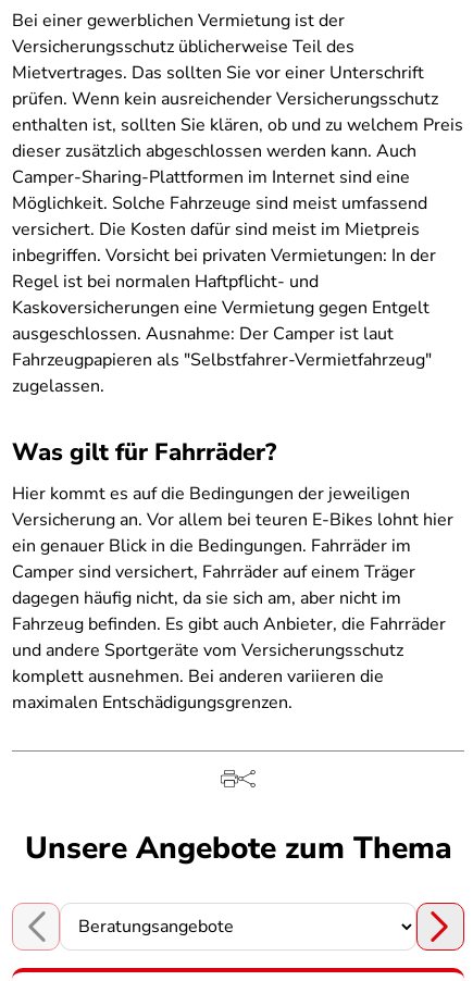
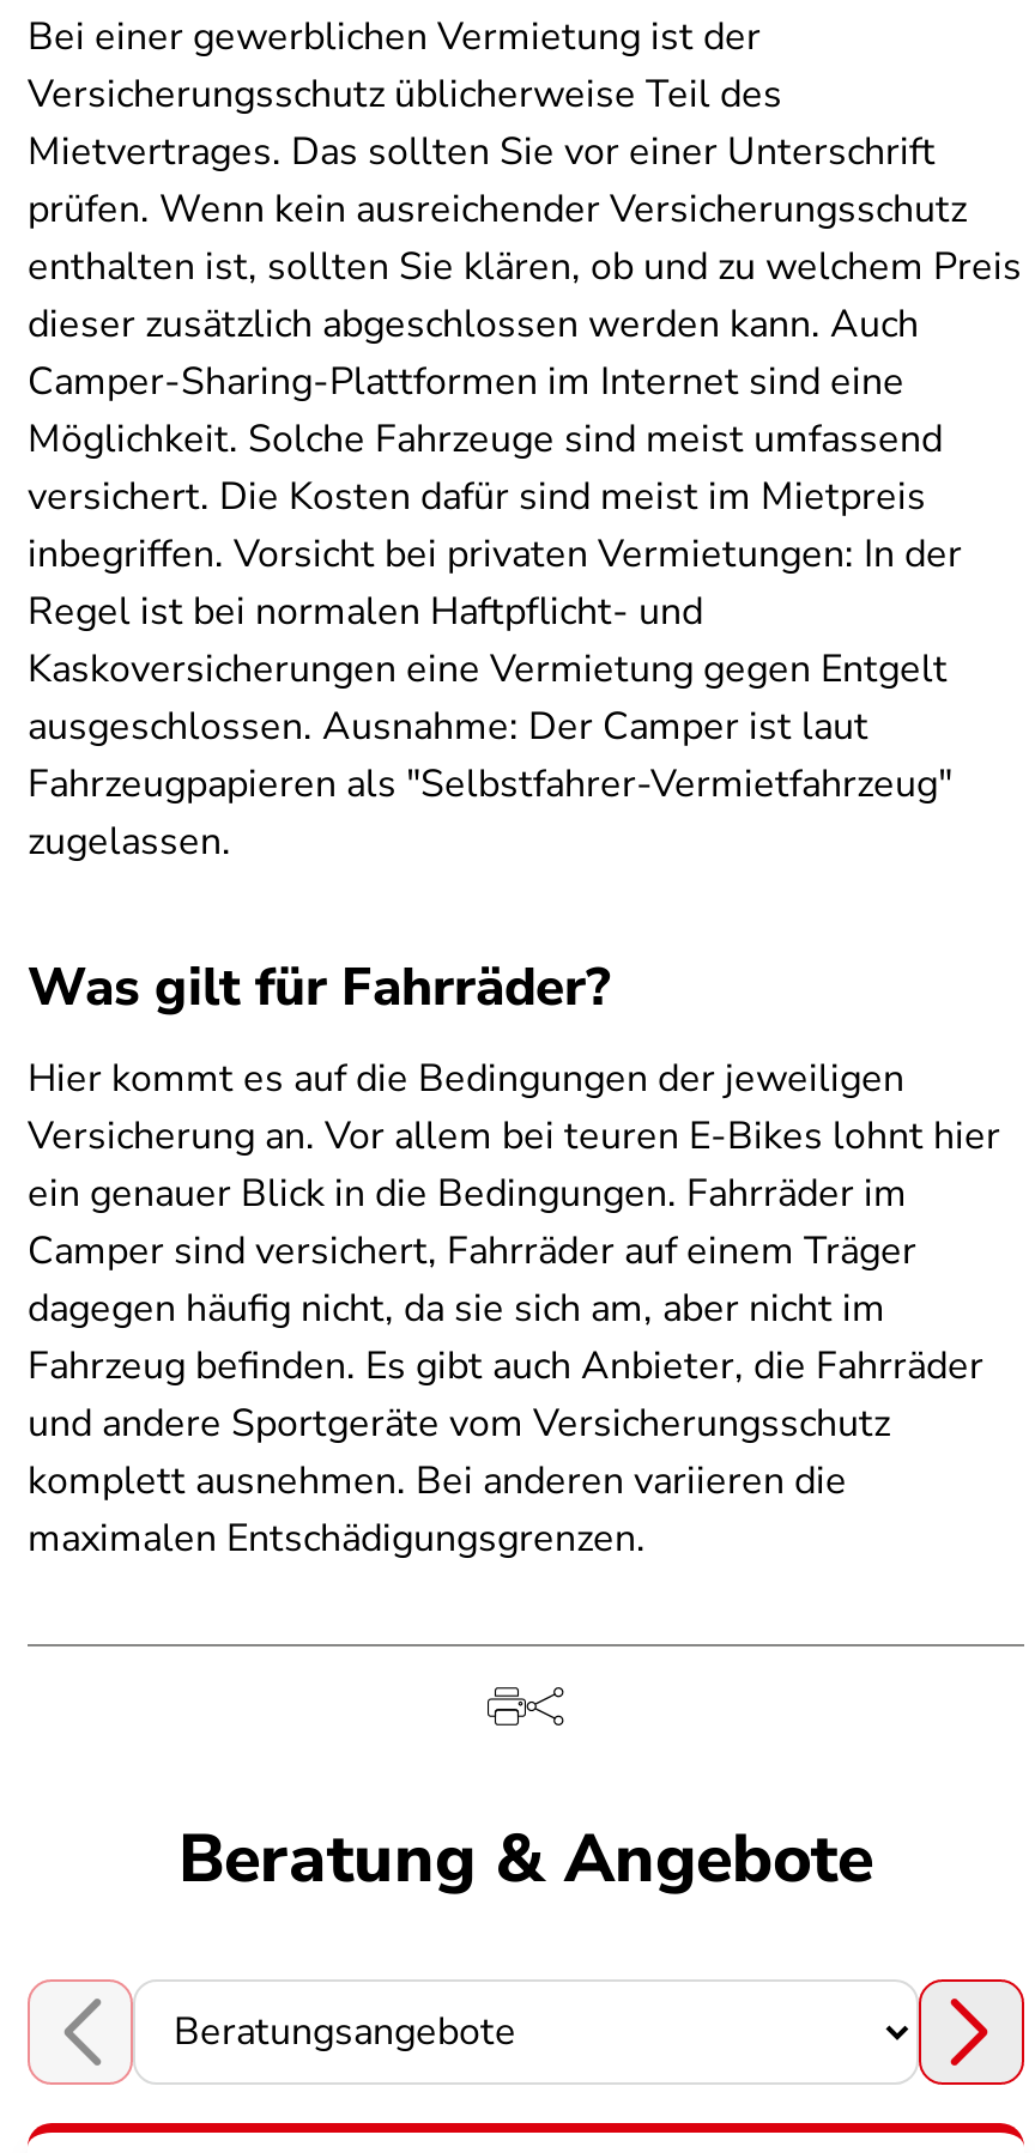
[24,828,452,869] Unsere Angebote zum Thema -> [178,1814,873,1905] Beratung & Angebote

